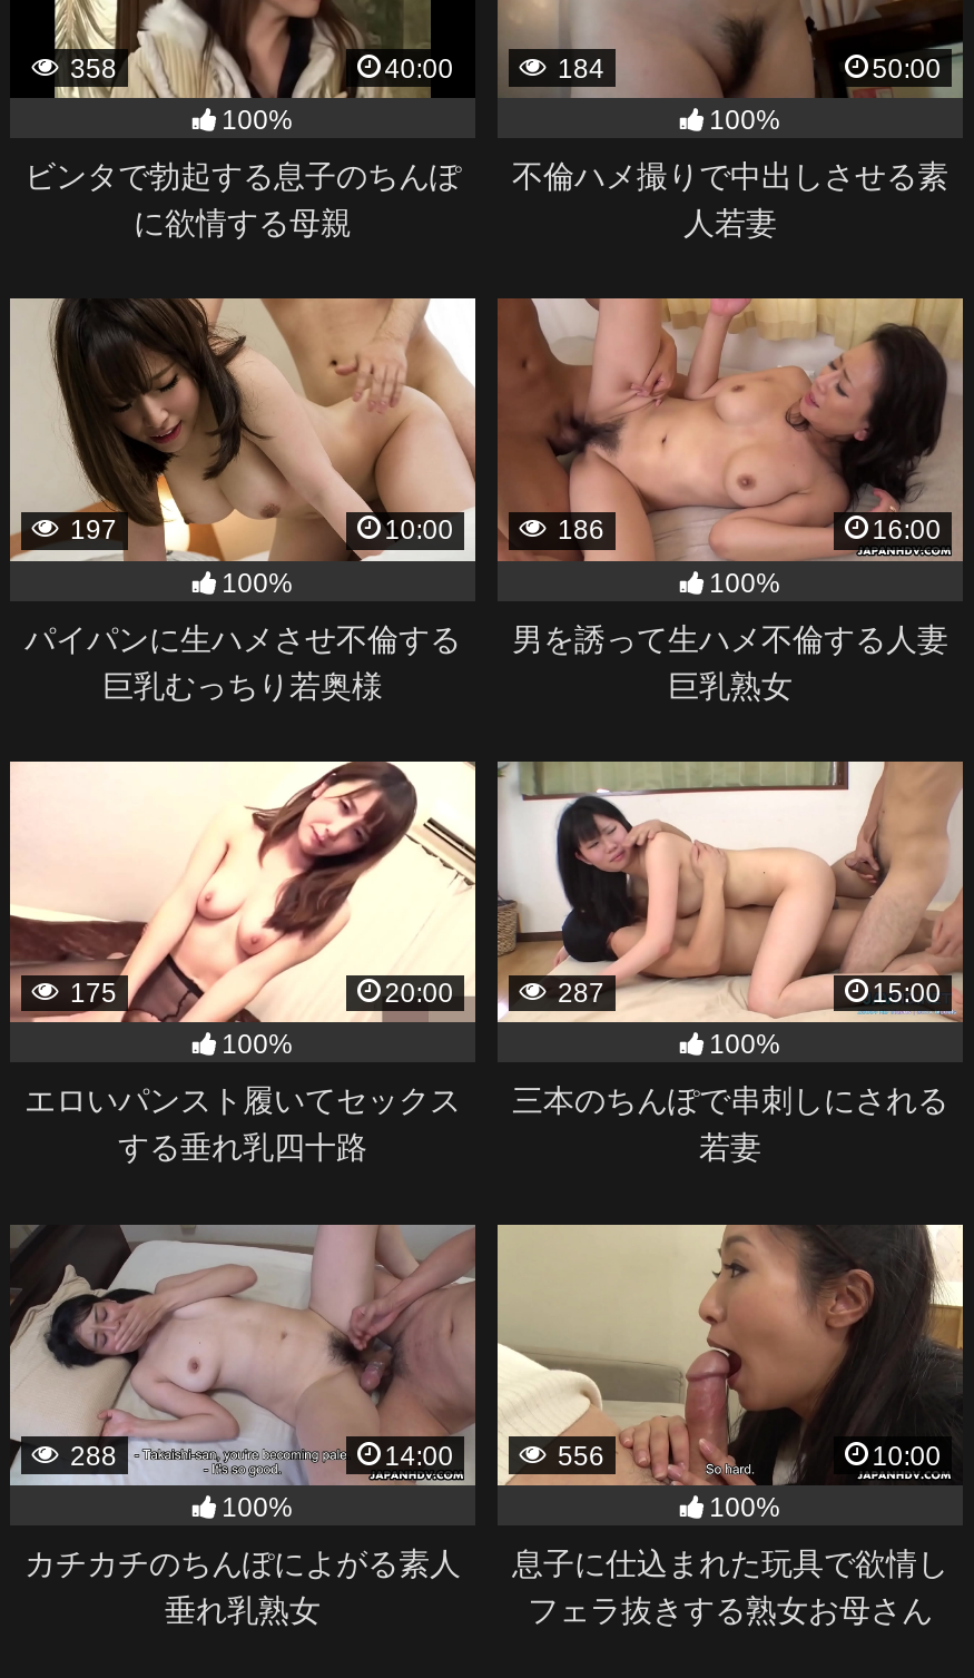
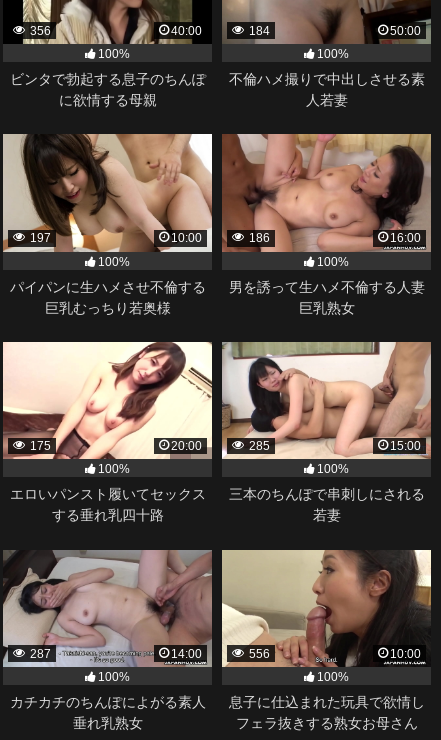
[63,53,117,84] 358 -> [27,24,51,38] 356
[551,978,604,1009] 287 -> [246,439,270,453] 285
[63,1440,117,1472] 288 -> [27,647,51,661] 287

